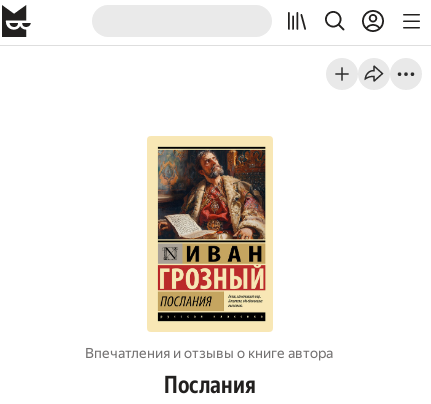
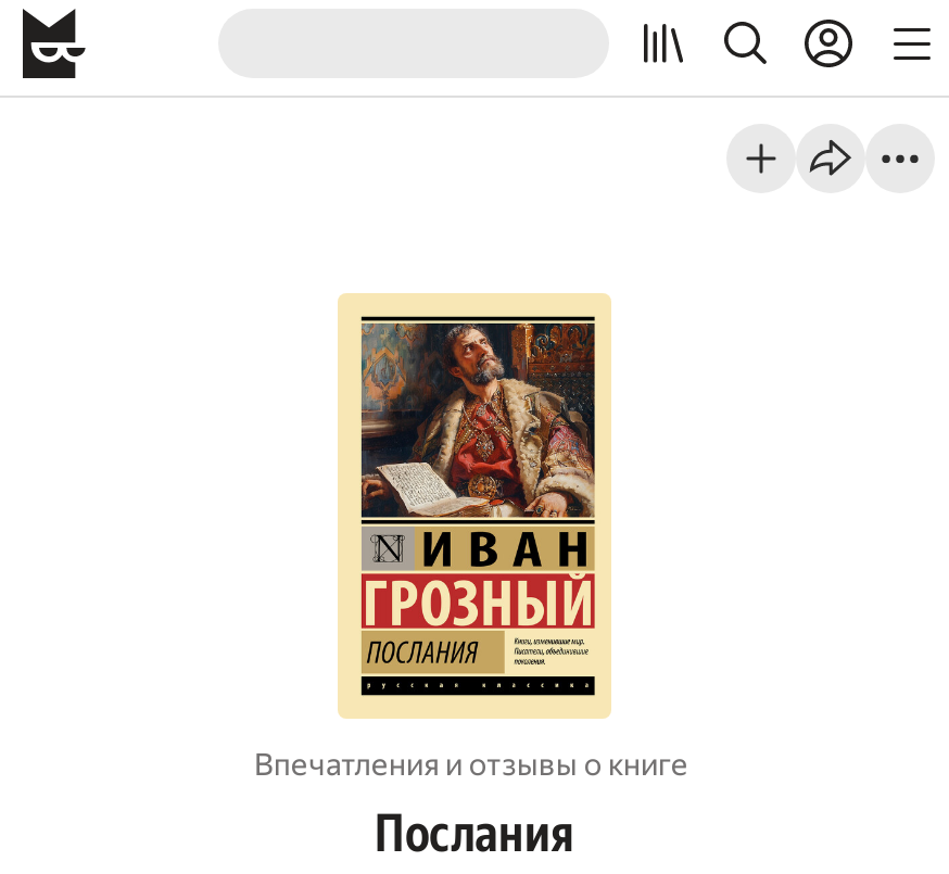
[84,345,332,361] Впечатления и отзывы о книге автора -> [254,747,688,782] Впечатления и отзывы о книге

